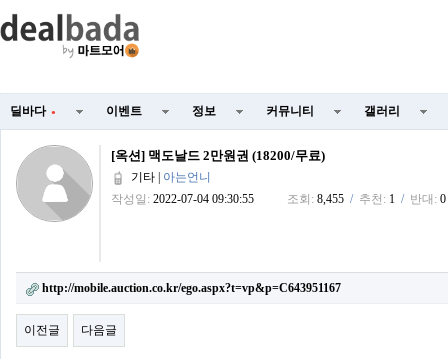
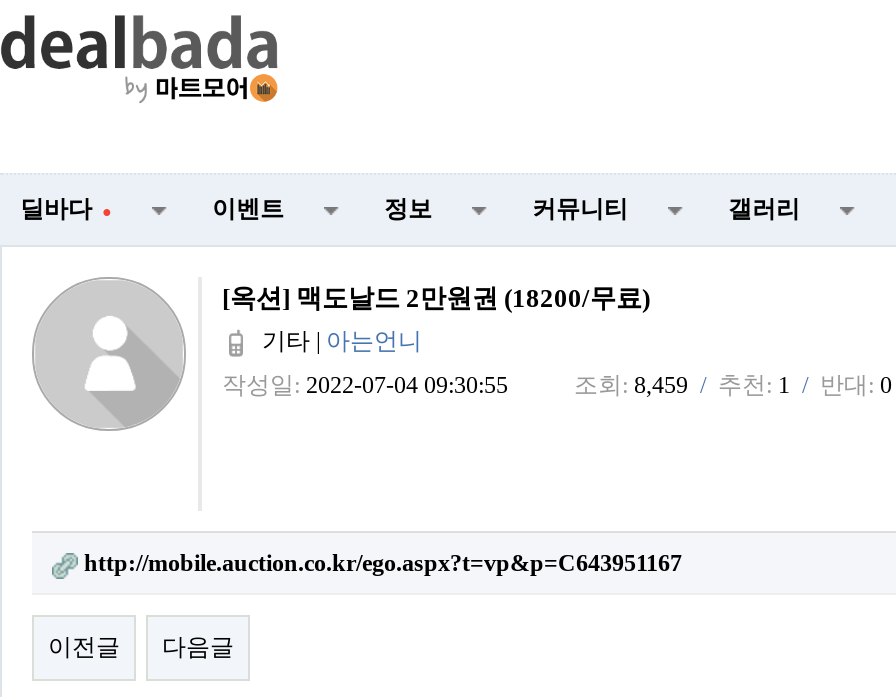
[287,192,446,206] 조회: 8,455 / 추천: 1 / 반대: 0 -> [574,371,892,399] 조회: 8,459 / 추천: 1 / 반대: 0

